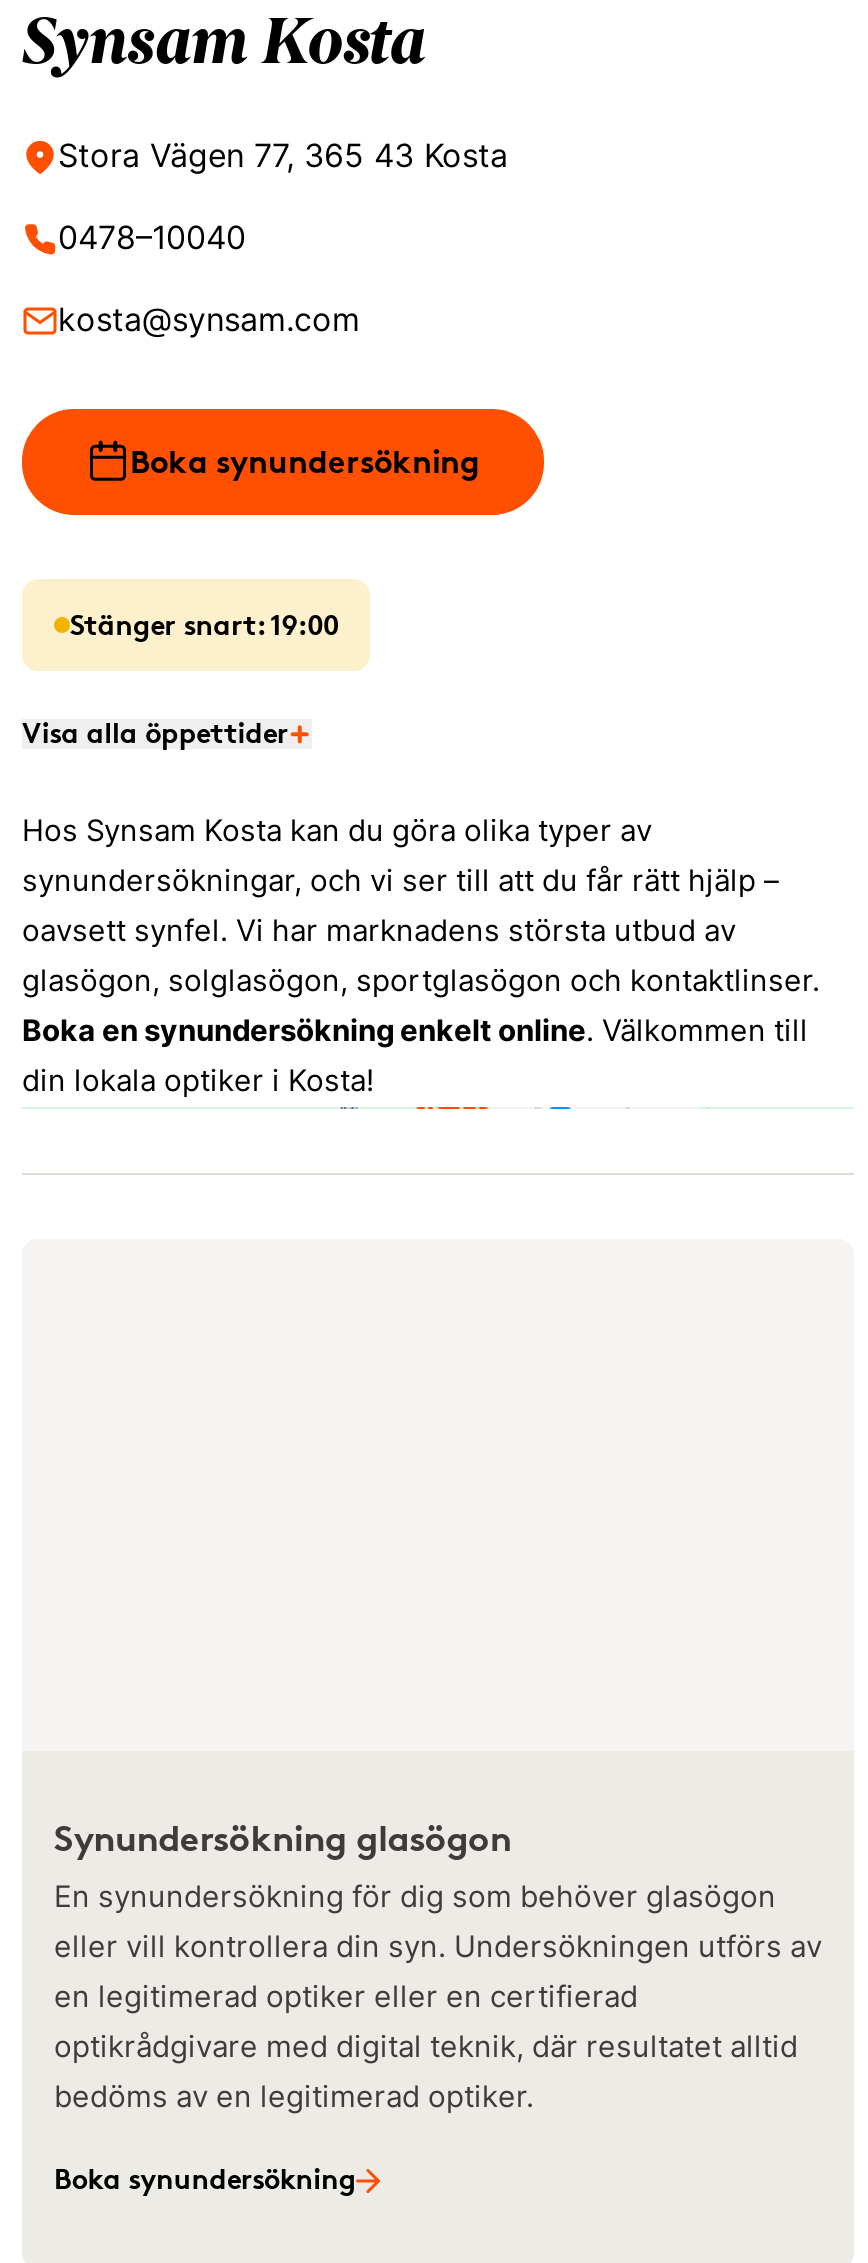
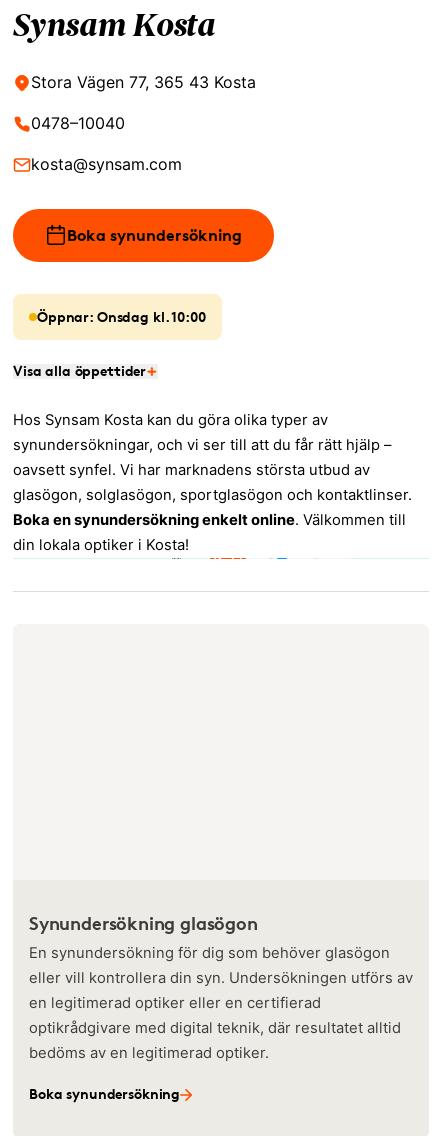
none -> [186,294,222,340] [image]
[70,607,338,641] Stänger snart: 19:00 -> [37,308,206,325] Öppnar: Onsdag kl. 10:00

